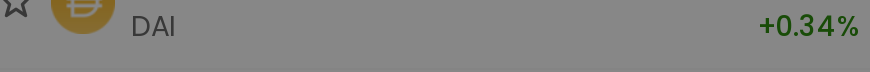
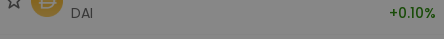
[757,5,861,45] +0.34% -> [389,2,436,22] +0.10%

